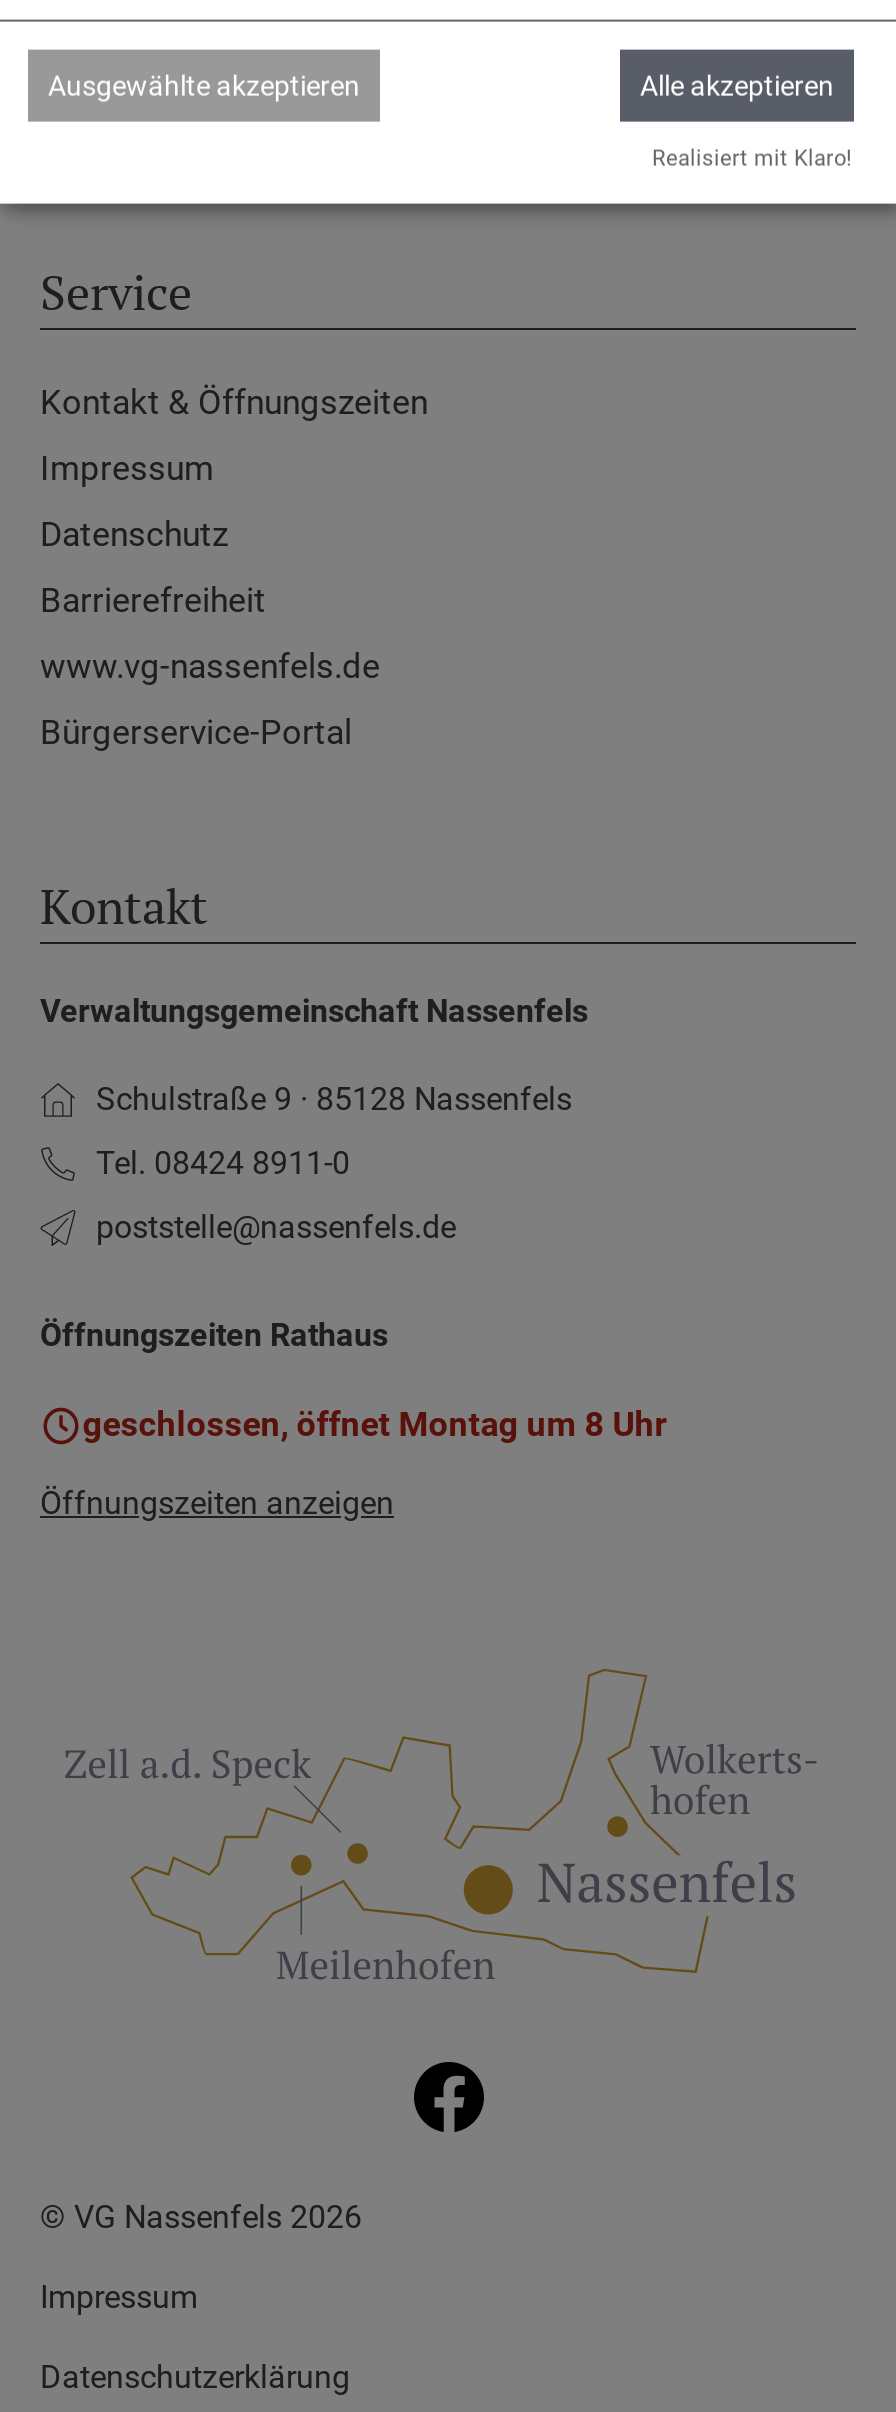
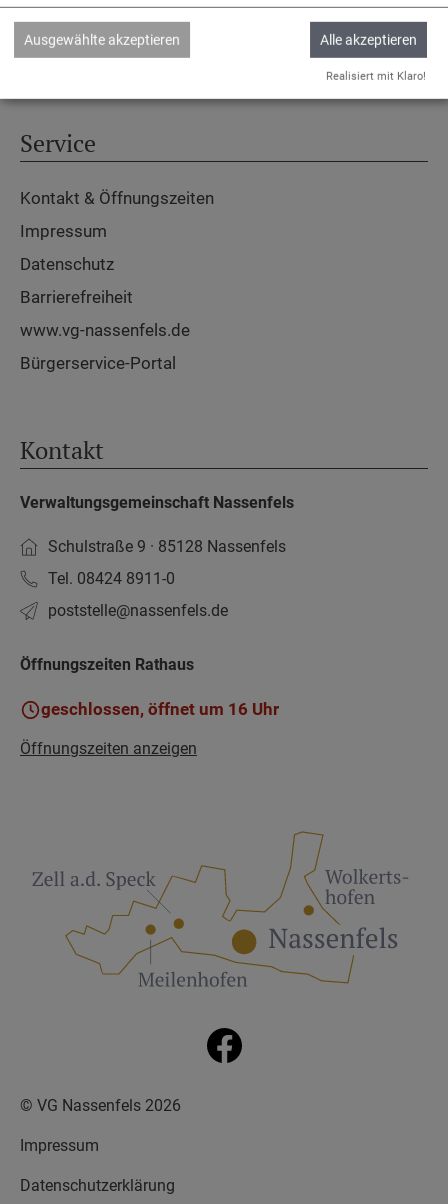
[82,1405,666,1445] geschlossen, öffnet Montag um 8 Uhr -> [41,699,279,719] geschlossen, öffnet um 16 Uhr

